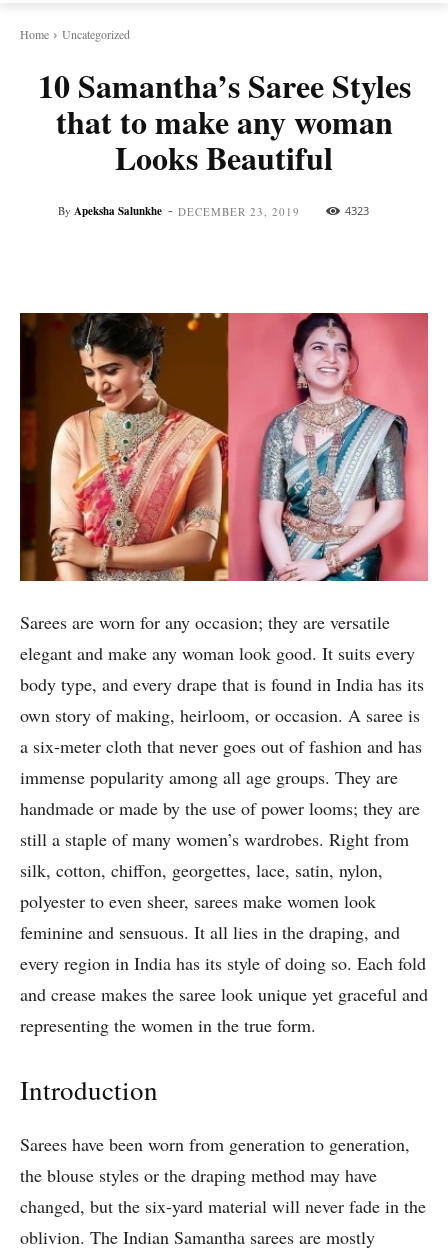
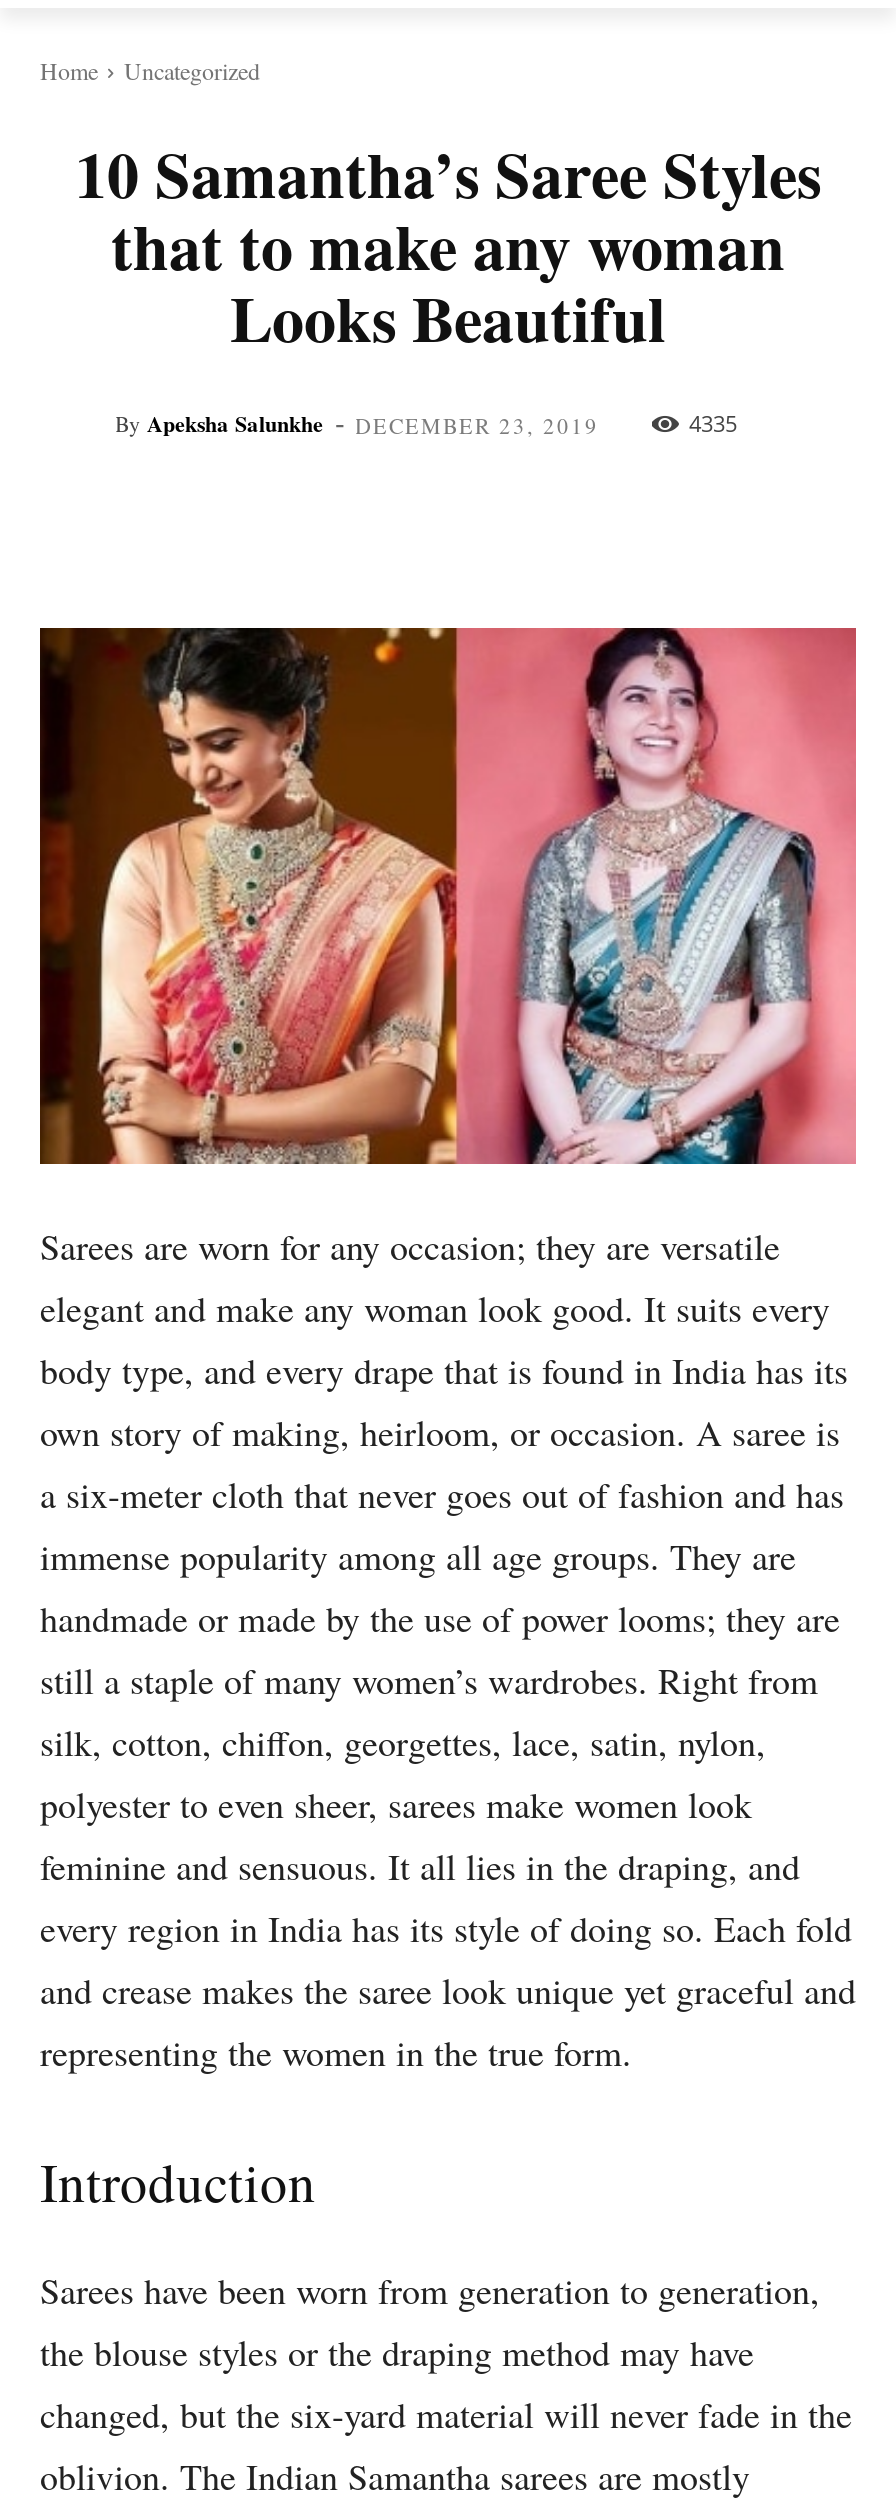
[344,203,368,218] 4323 -> [689,409,737,439] 4335

